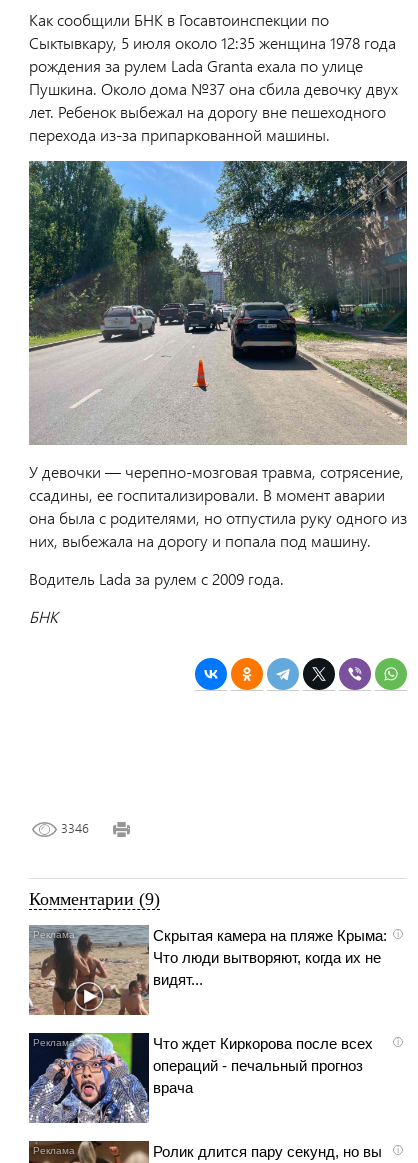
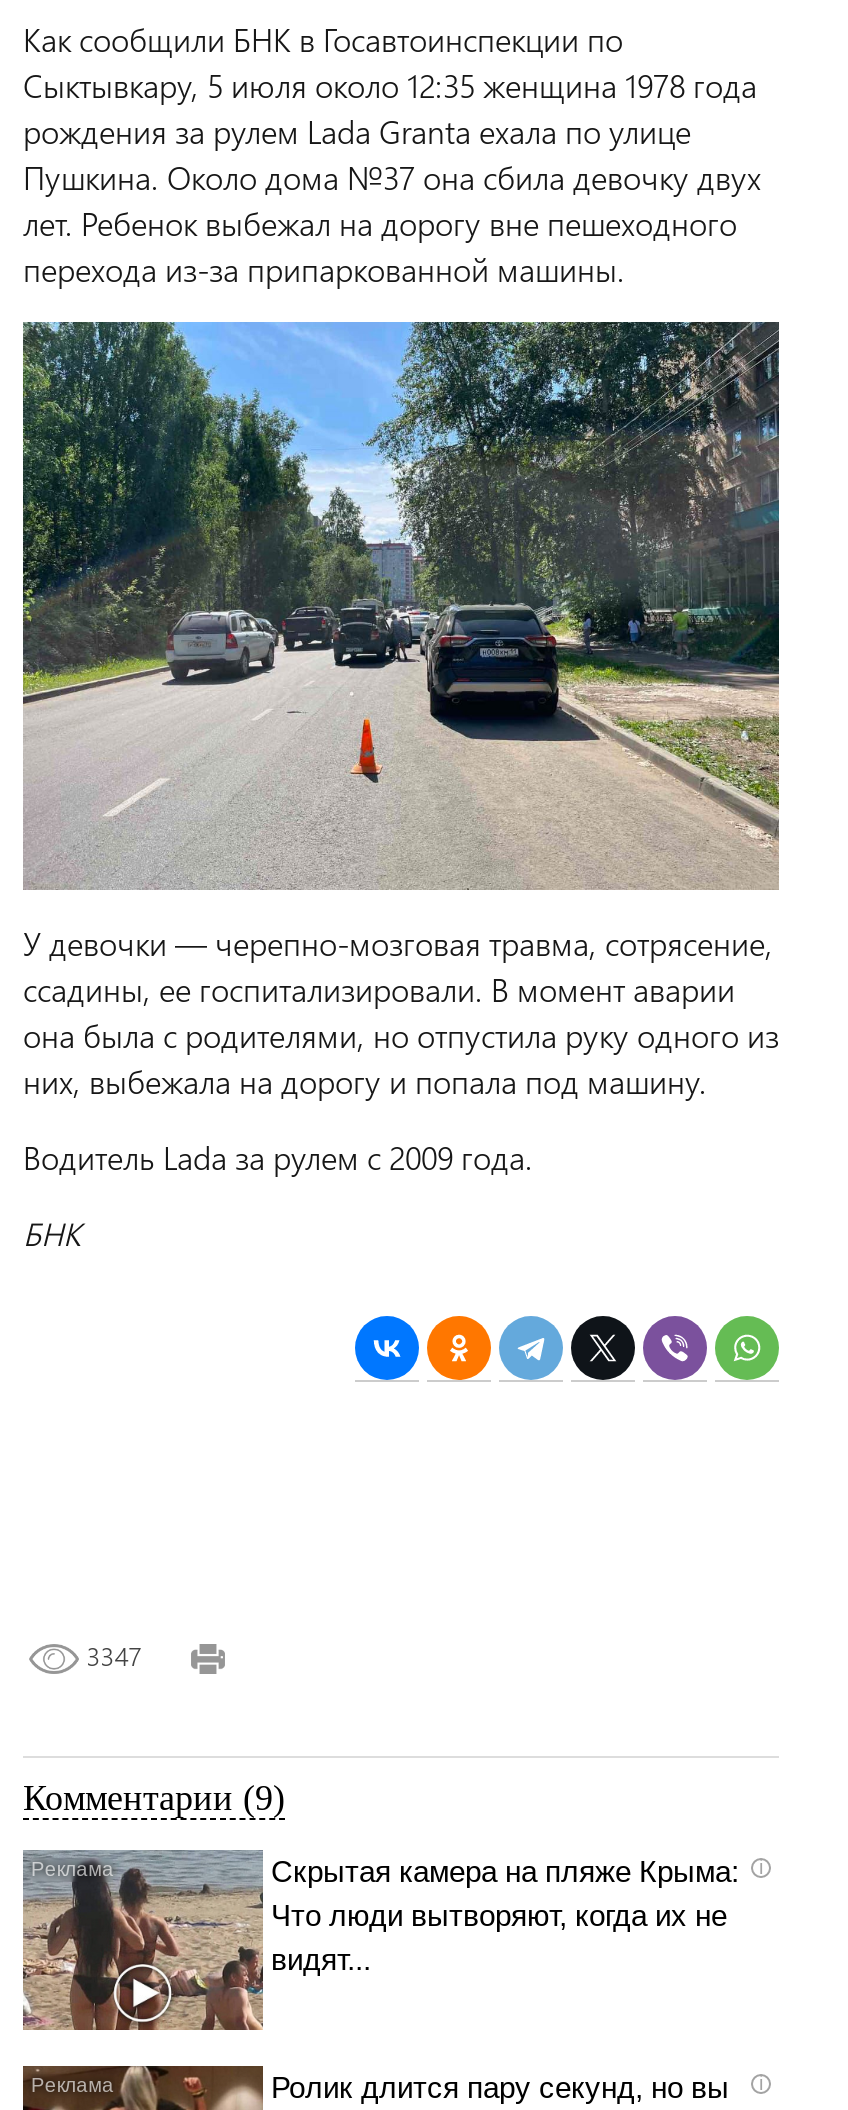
[57,819,93,836] 3346 -> [78,1638,150,1672] 3347
[29,1032,373,1124] [image] | Что ждет Киркорова после всех | операций - печальный прогноз | врача -> none

